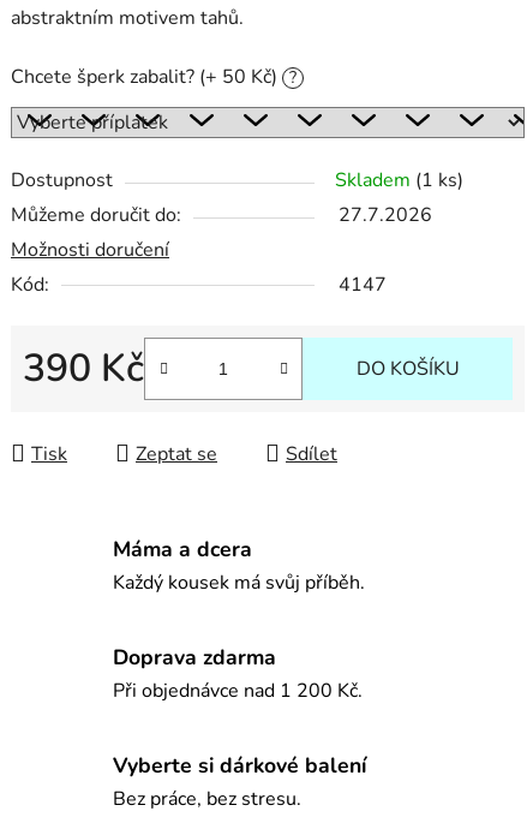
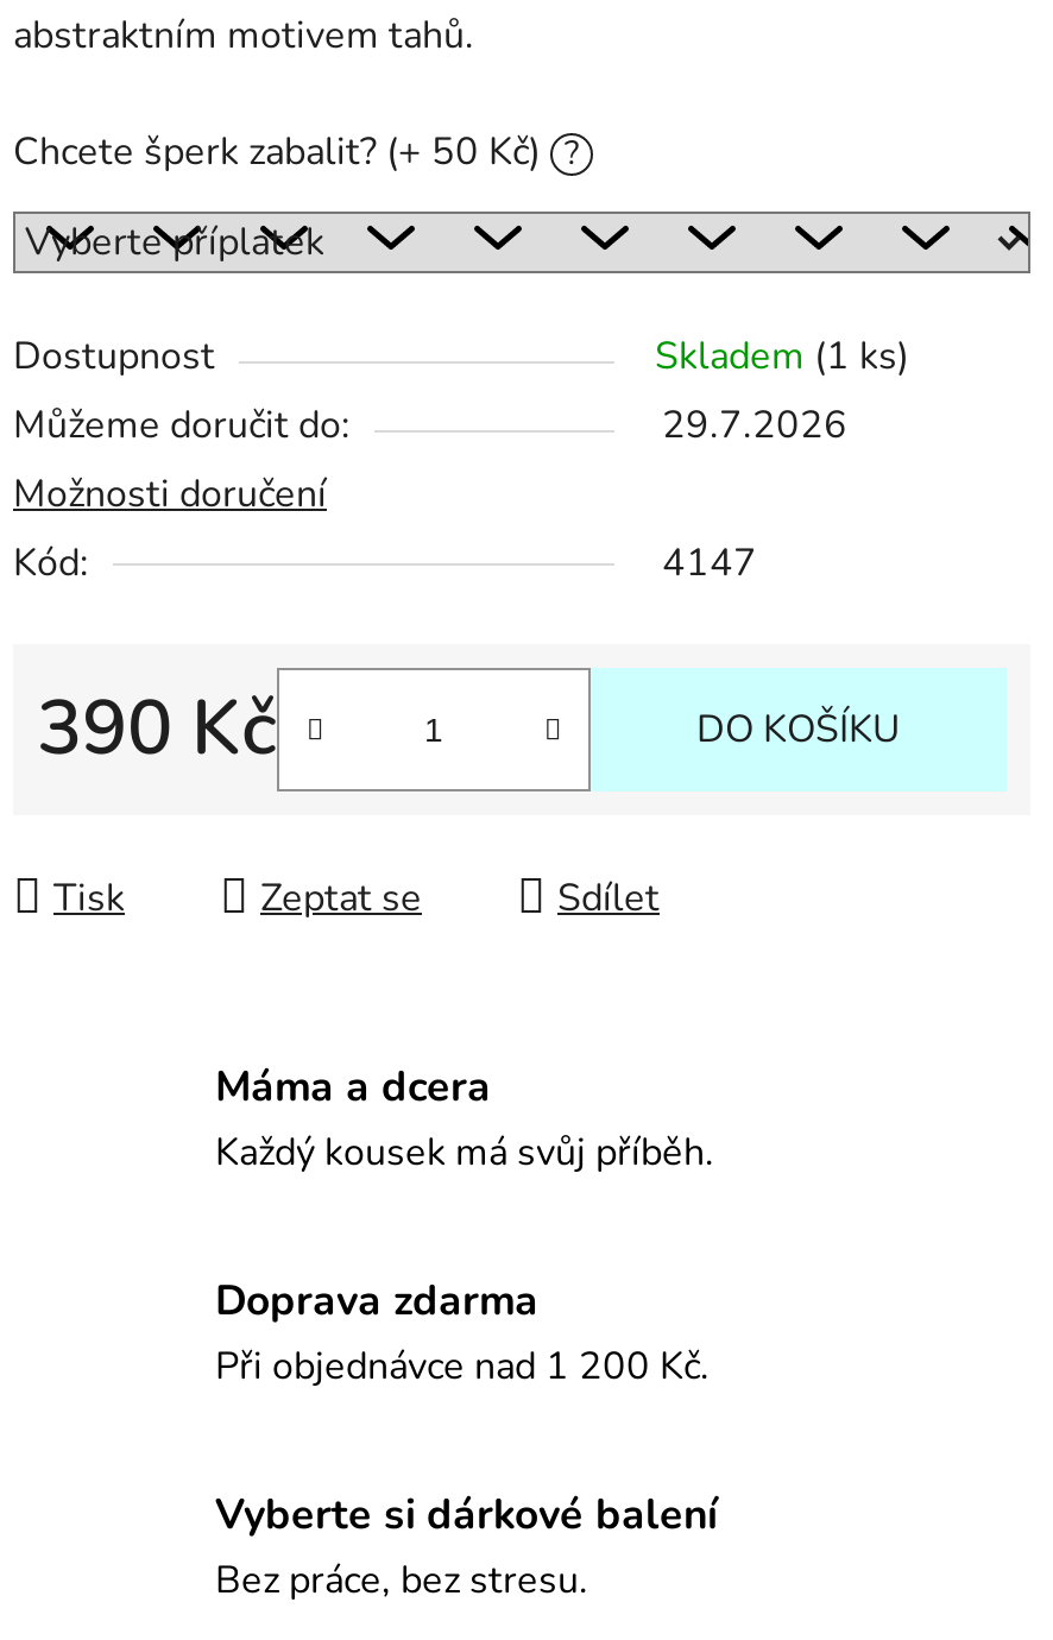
[339,201,432,228] 27.7.2026 -> [662,399,847,451] 29.7.2026

